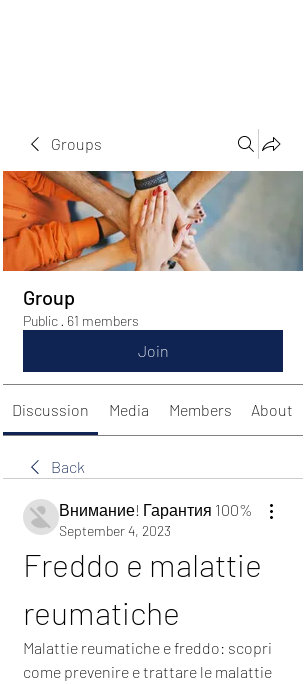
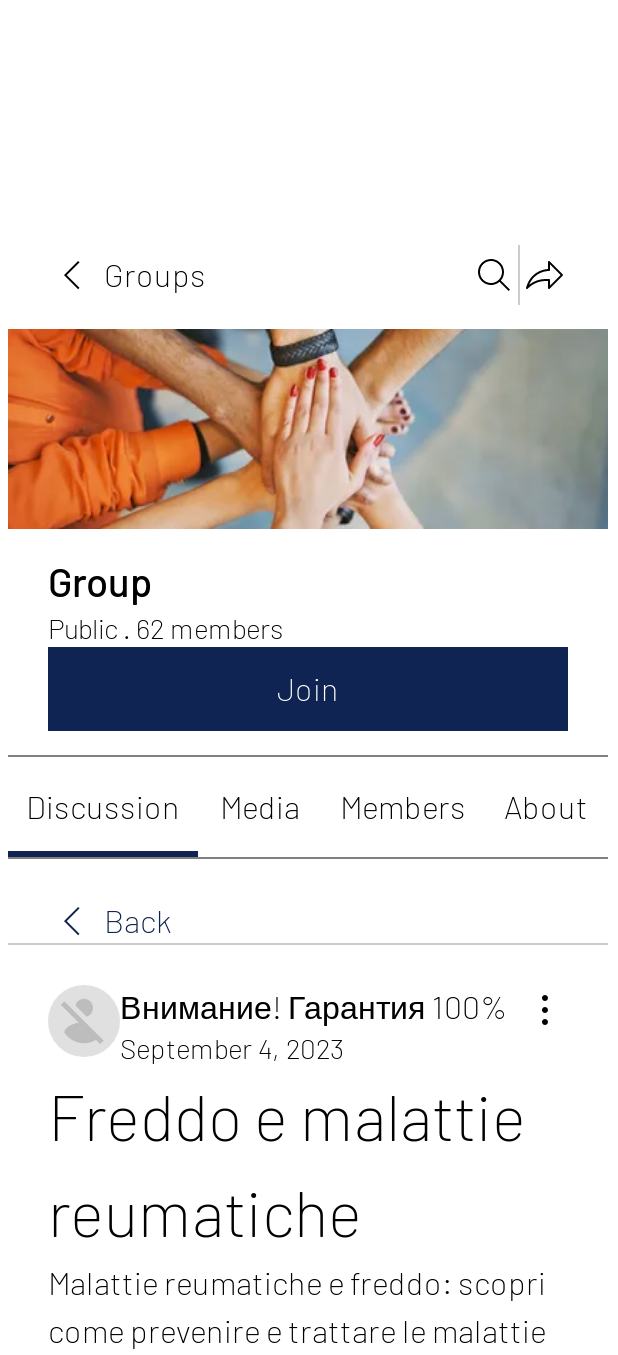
[23,312,139,329] Public 61 members -> [48,611,284,645] Public 62 members

